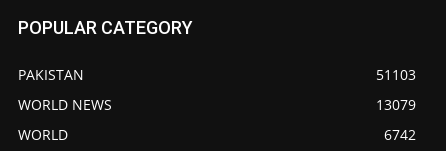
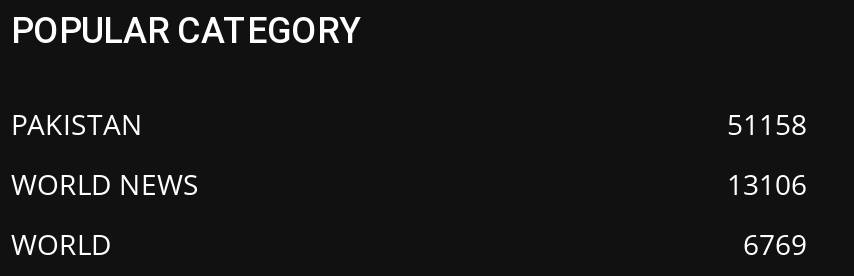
[376,65,416,84] 51103 -> [727,106,807,144] 51158
[376,95,416,114] 13079 -> [727,166,807,204] 13106
[384,125,416,144] 6742 -> [743,226,807,264] 6769

